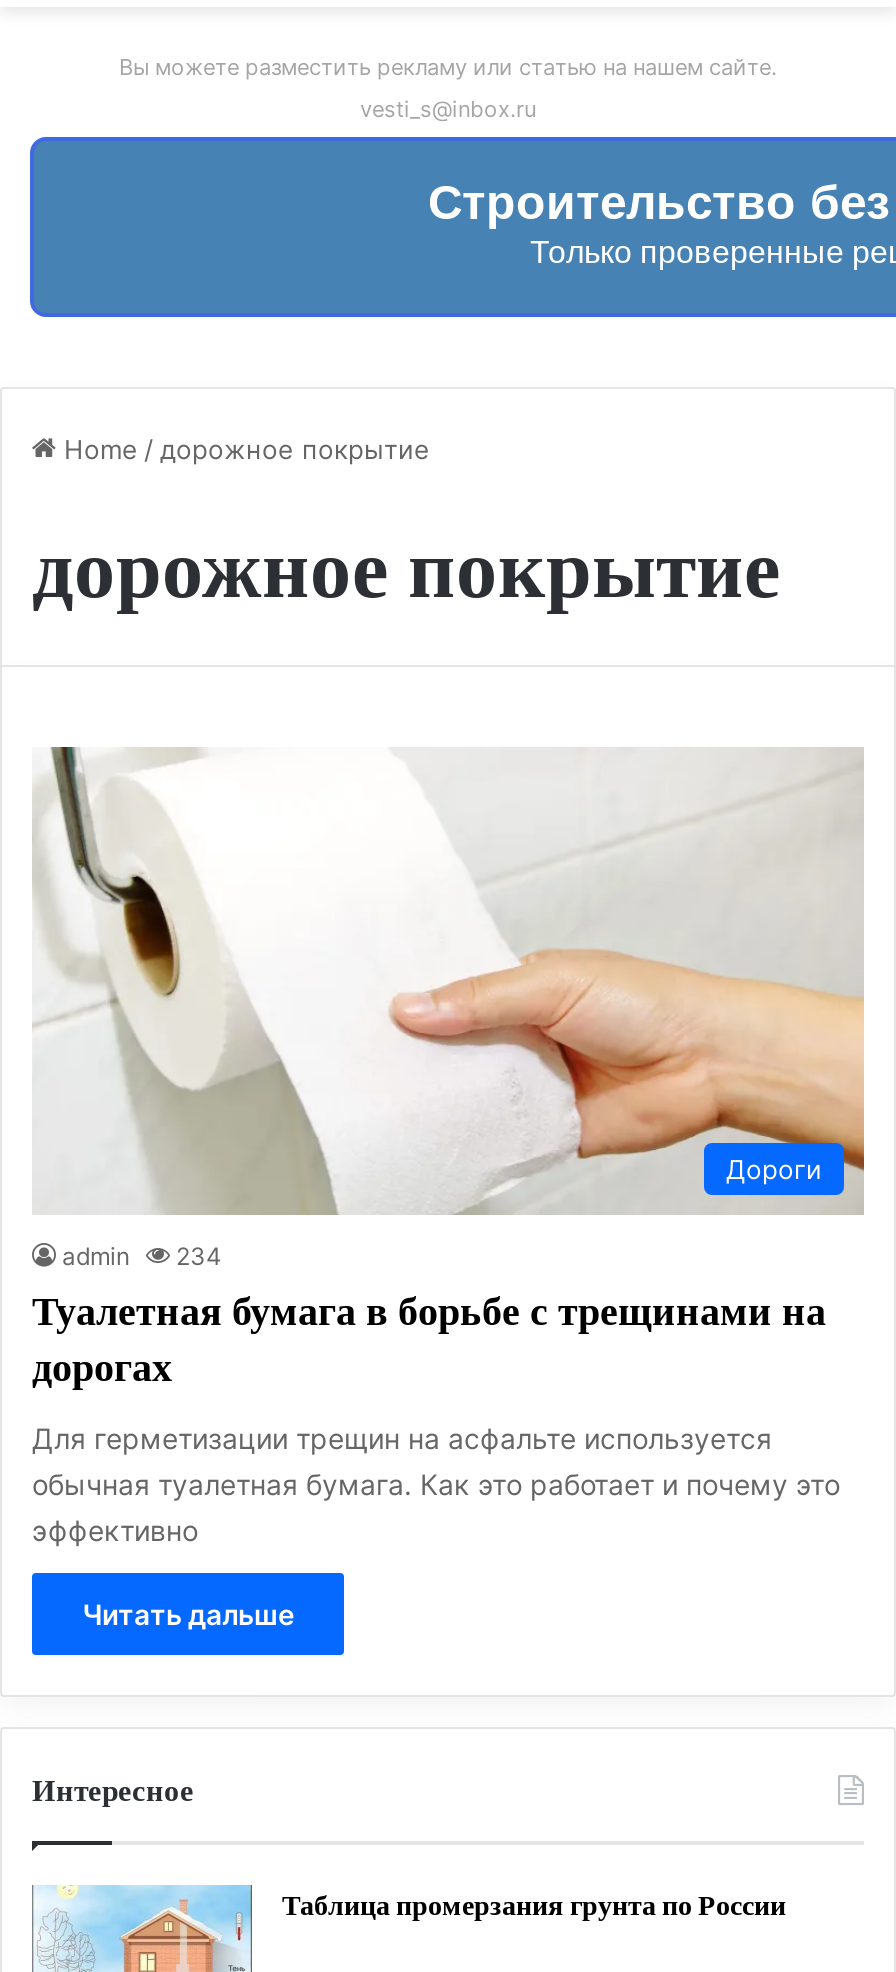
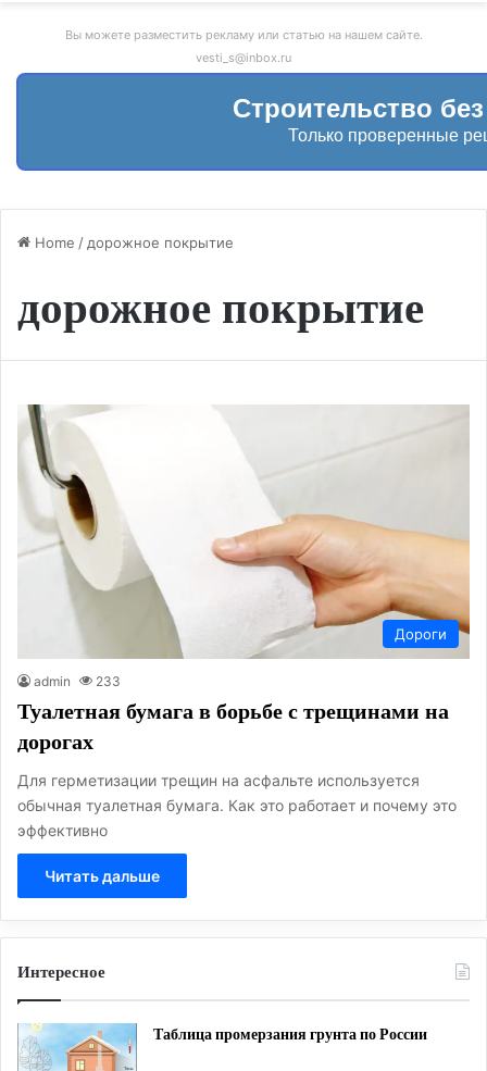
[62,1241,222,1271] admin 234 -> [34,673,121,690] admin 233

